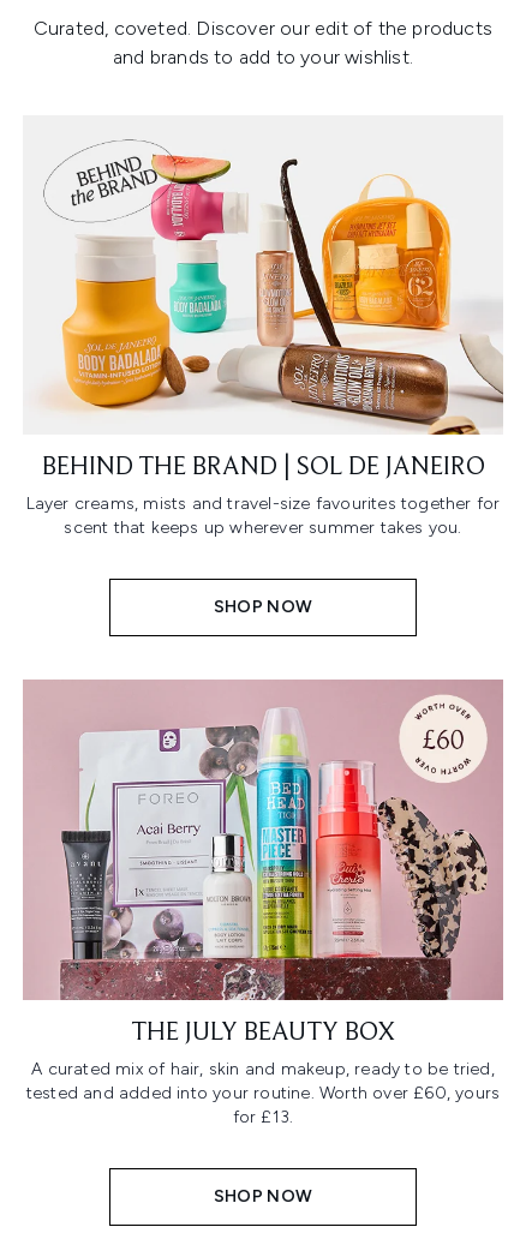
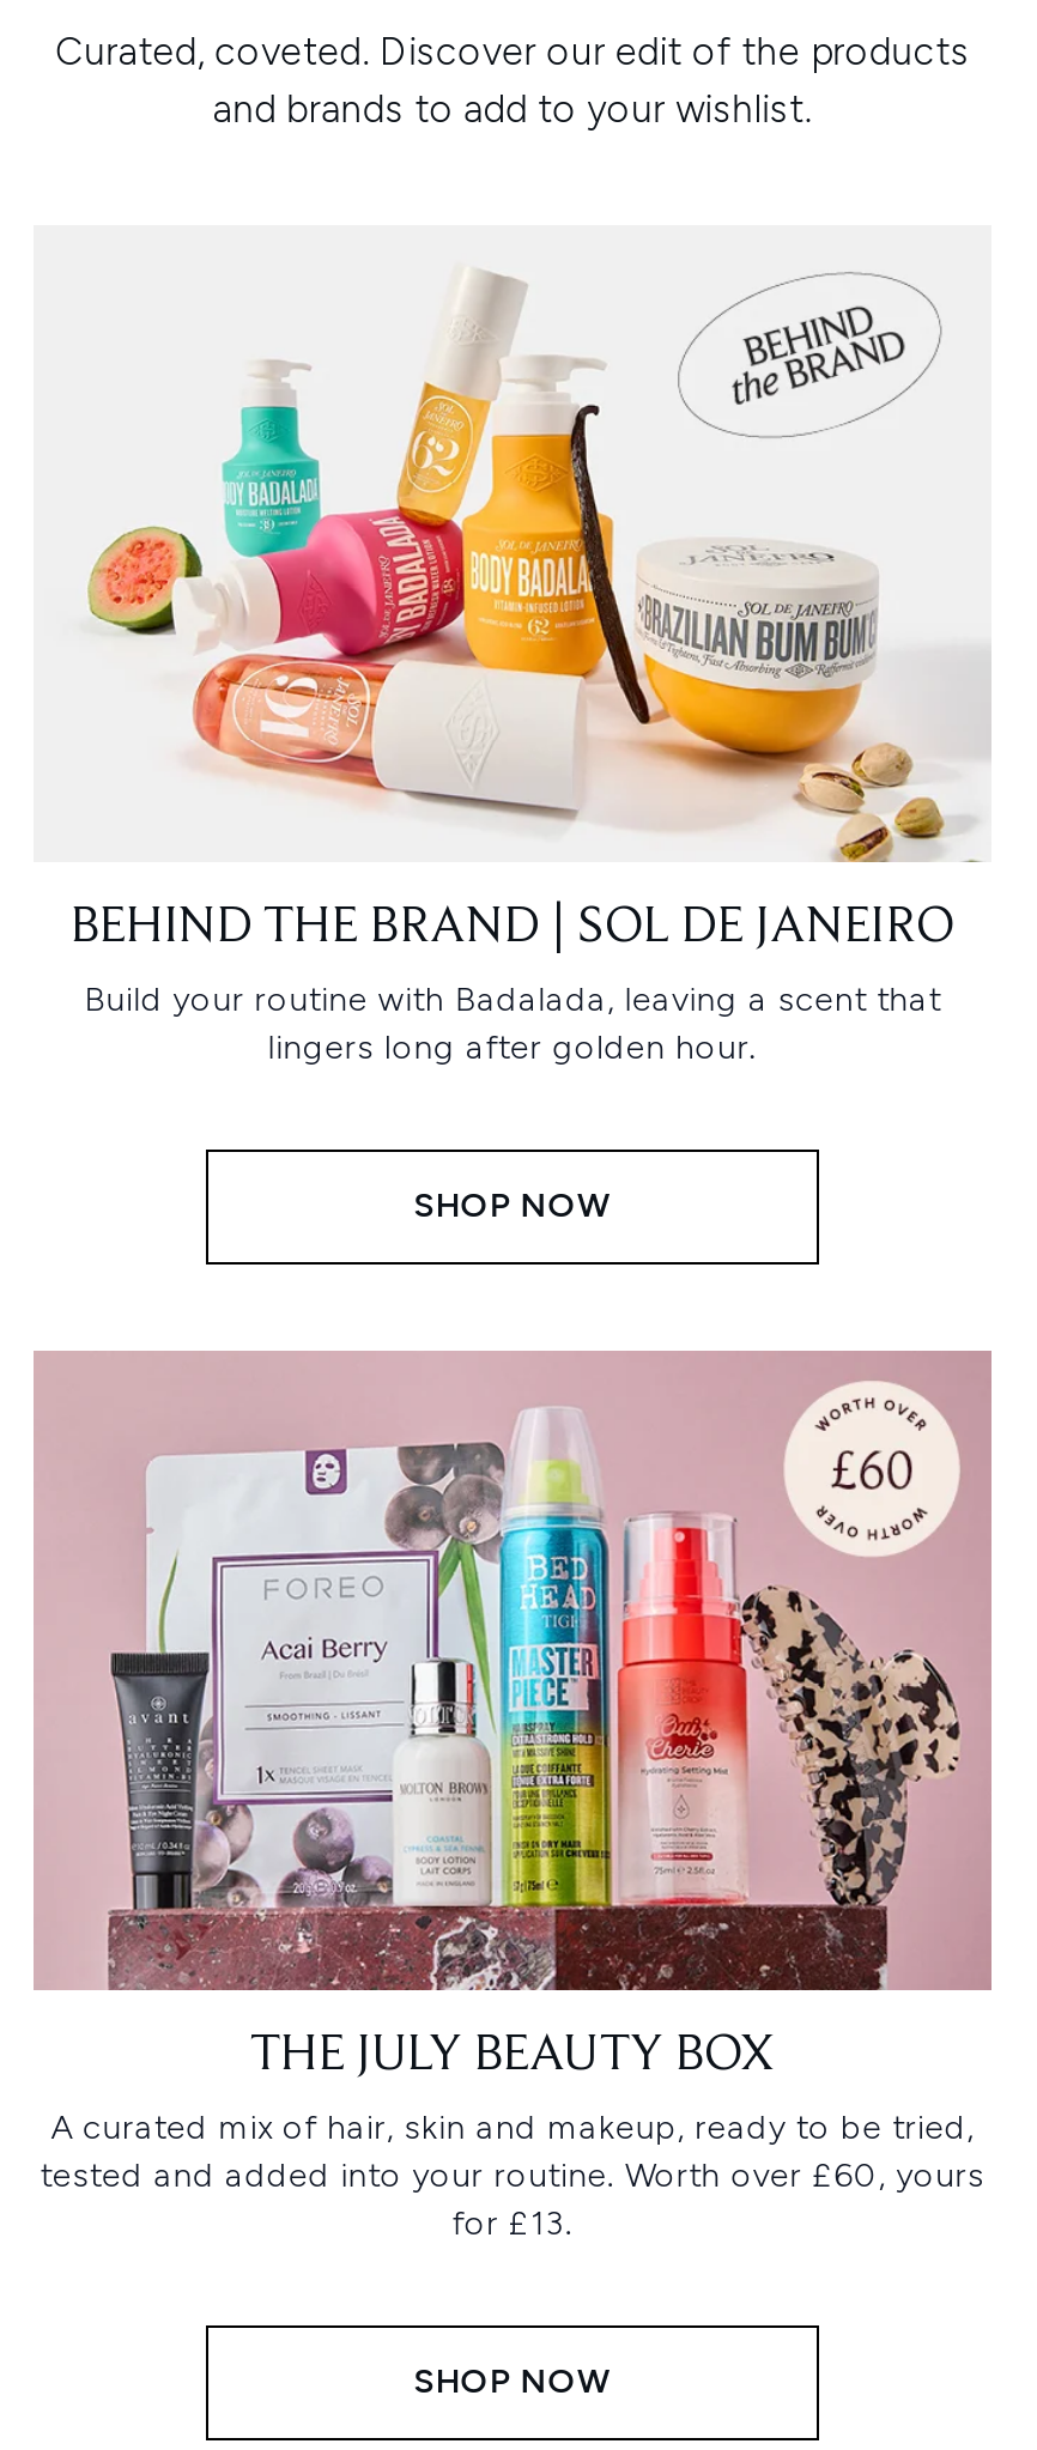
[43,139,504,436] [image] -> [86,271,991,865] [image]
[26,494,500,538] Layer creams, mists and travel-size favourites together for | scent that keeps up wherever summer takes you. -> [84,980,941,1069] Build your routine with Badalada, leaving a scent that | lingers long after golden hour.

